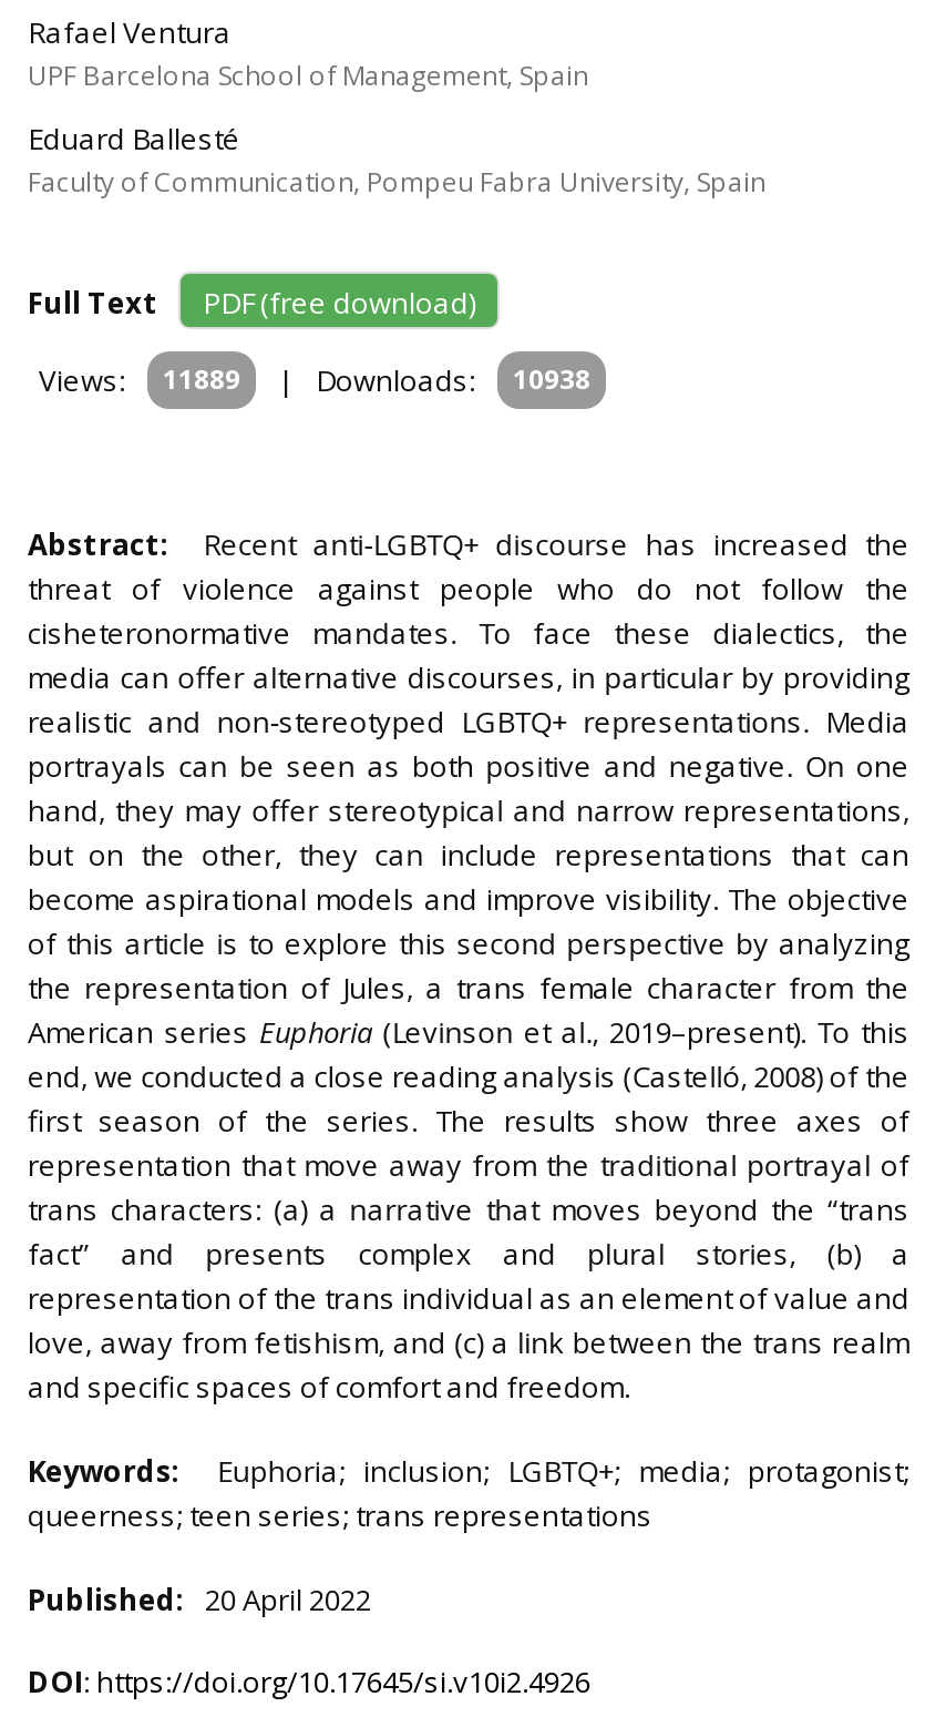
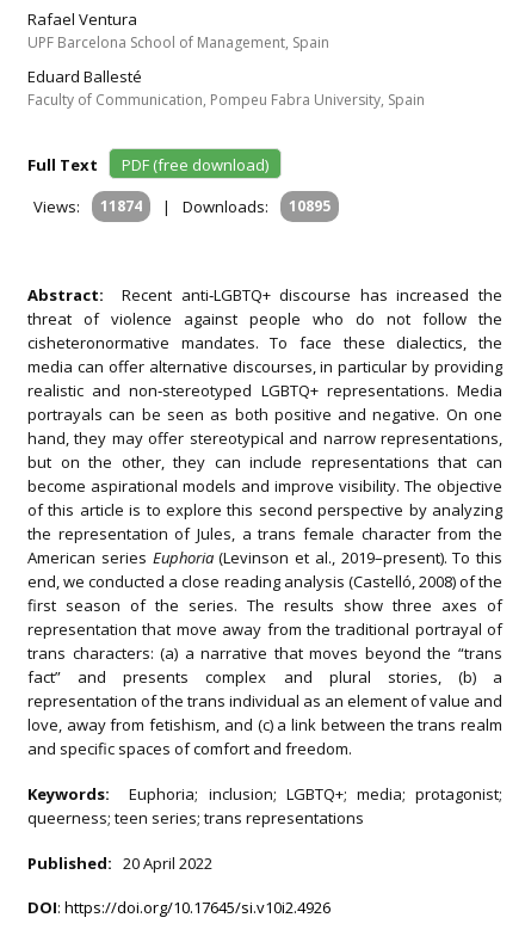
[163,360,240,398] 11889 -> [100,196,142,216] 11874
[513,360,590,398] 10938 -> [289,196,331,216] 10895

